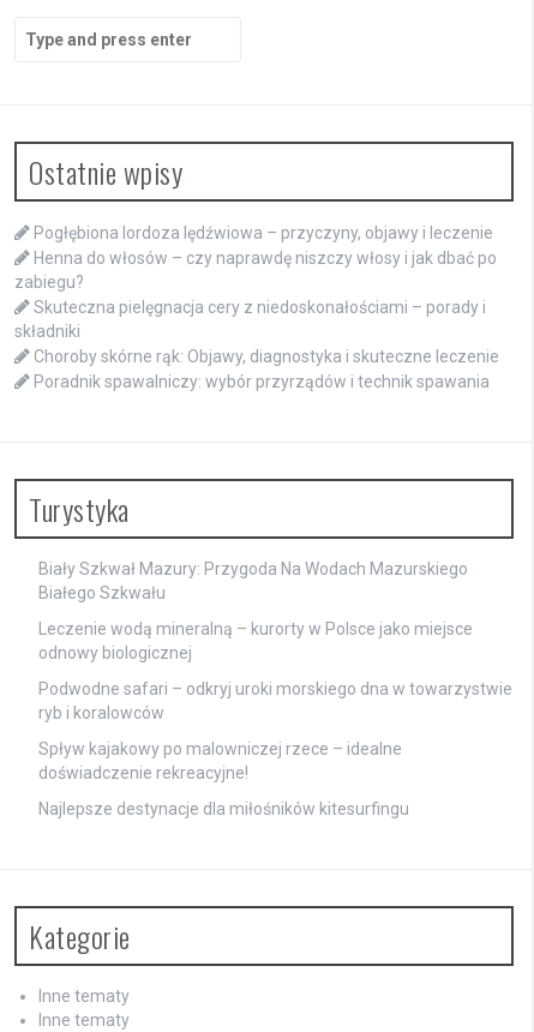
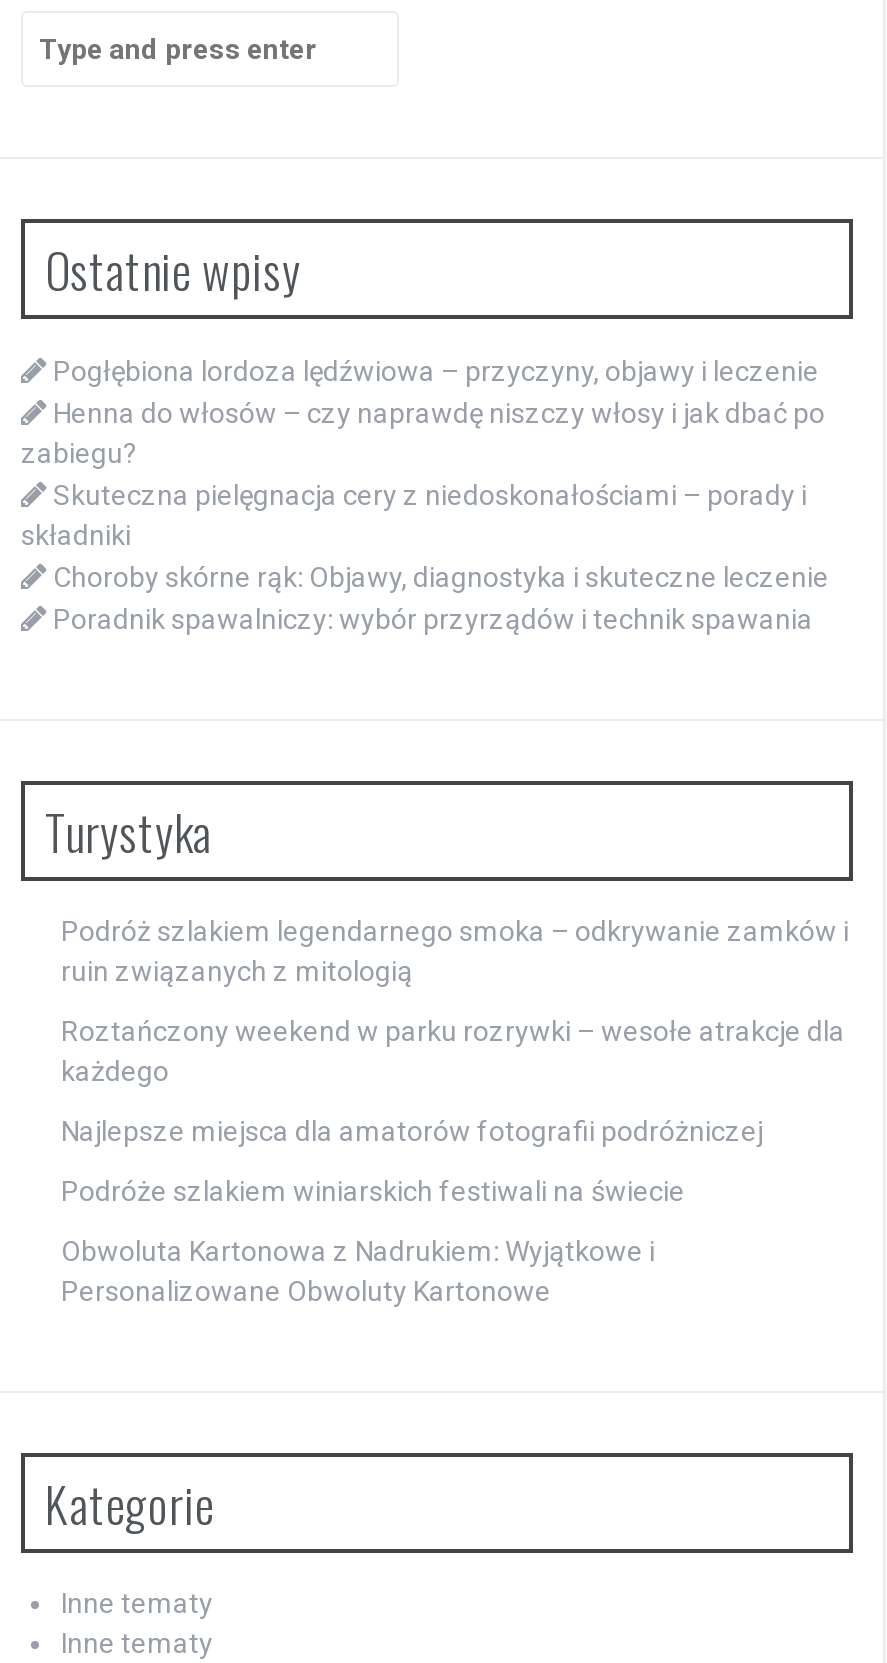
[38,559,468,602] Biały Szkwał Mazury: Przygoda Na Wodach Mazurskiego | Białego Szkwału -> [61,915,849,987] Podróż szlakiem legendarnego smoka – odkrywanie zamków i | ruin związanych z mitologią
[38,619,473,662] Leczenie wodą mineralną – kurorty w Polsce jako miejsce | odnowy biologicznej -> [61,1015,845,1087] Roztańczony weekend w parku rozrywki – wesołe atrakcje dla | każdego
[38,679,512,722] Podwodne safari – odkryj uroki morskiego dna w towarzystwie | ryb i koralowców -> [61,1115,763,1147] Najlepsze miejsca dla amatorów fotografii podróżniczej
[38,739,402,782] Spływ kajakowy po malowniczej rzece – idealne | doświadczenie rekreacyjne! -> [61,1175,685,1207] Podróże szlakiem winiarskich festiwali na świecie
[38,799,409,818] Najlepsze destynacje dla miłośników kitesurfingu -> [61,1235,655,1307] Obwoluta Kartonowa z Nadrukiem: Wyjątkowe i | Personalizowane Obwoluty Kartonowe

